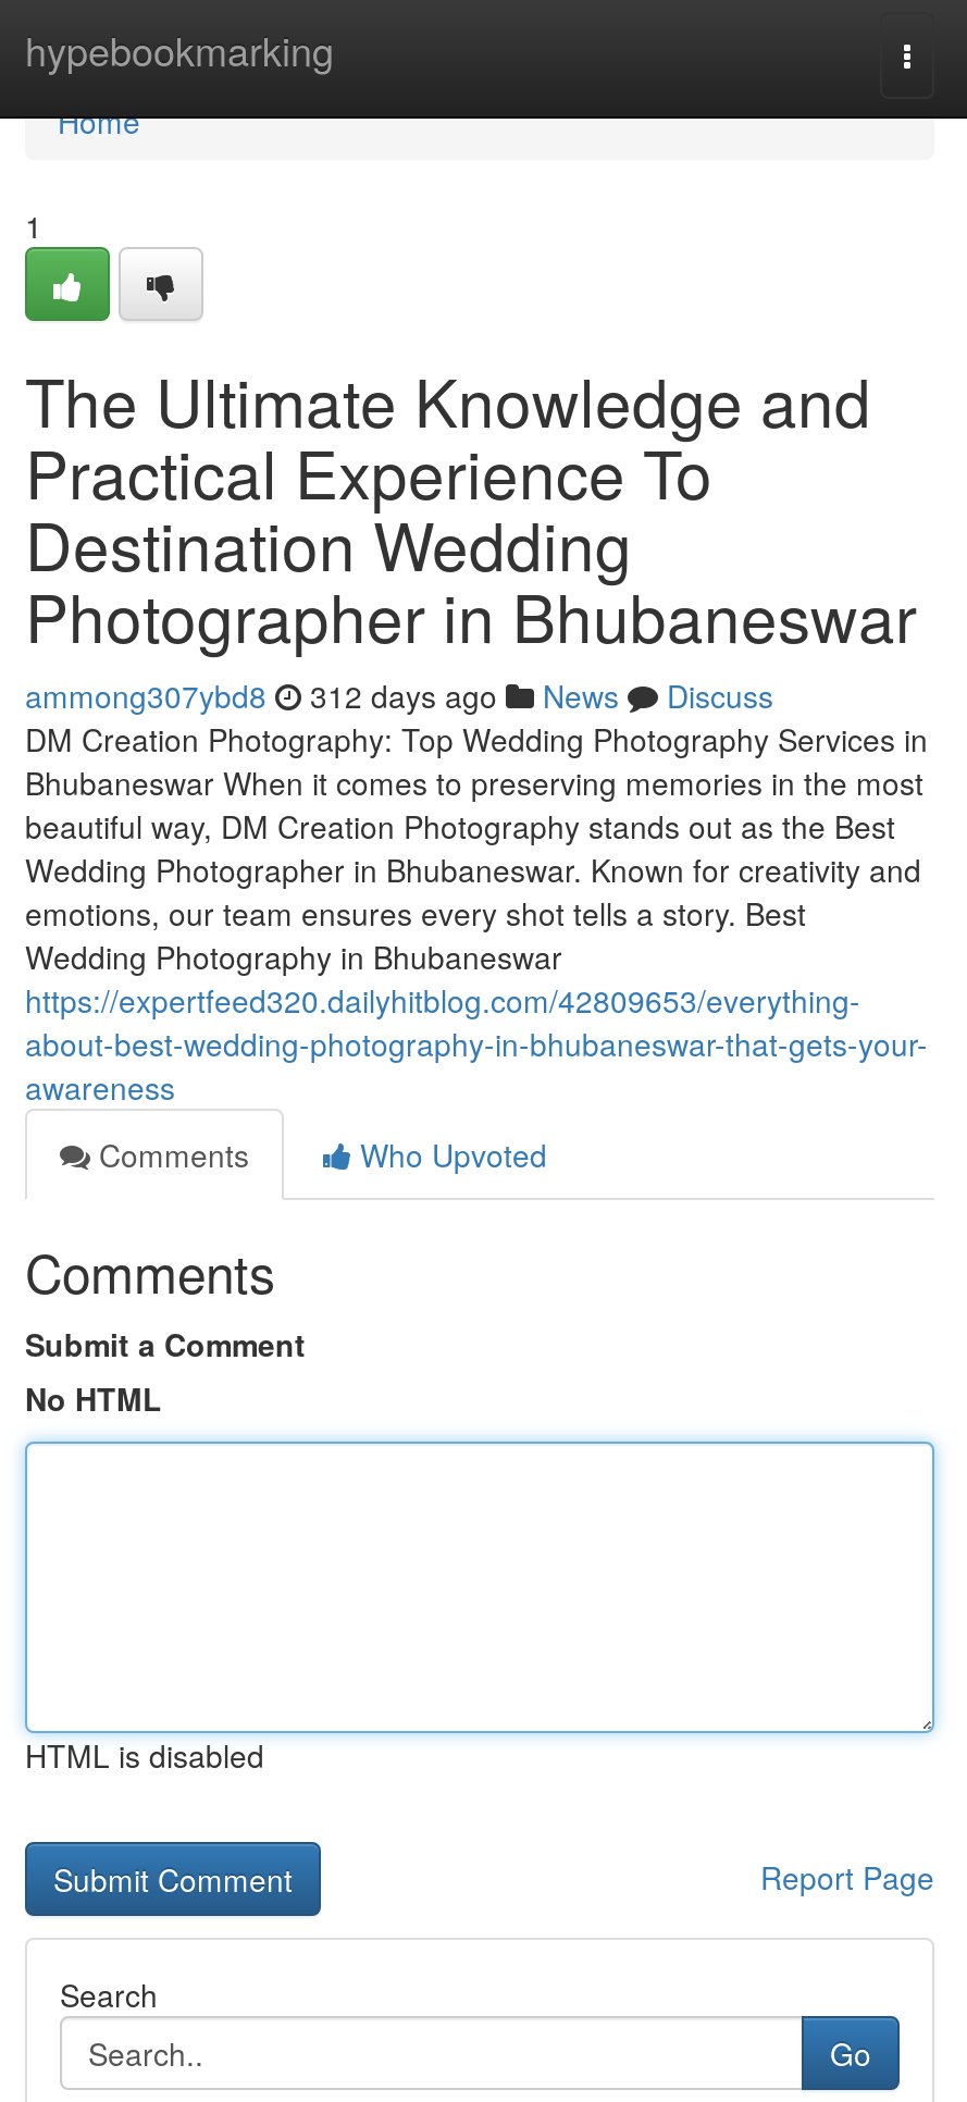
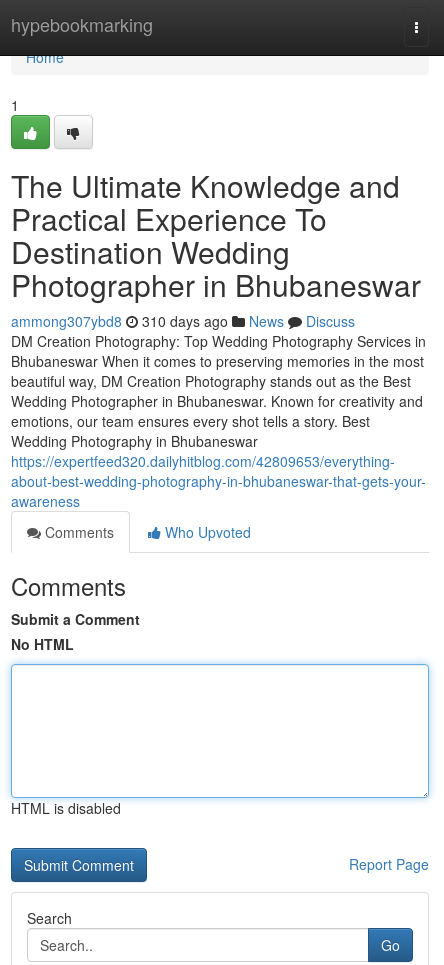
[25,673,773,717] ammong307ybd8 312 days ago News Discuss -> [11,311,355,331] ammong307ybd8 310 days ago News Discuss

